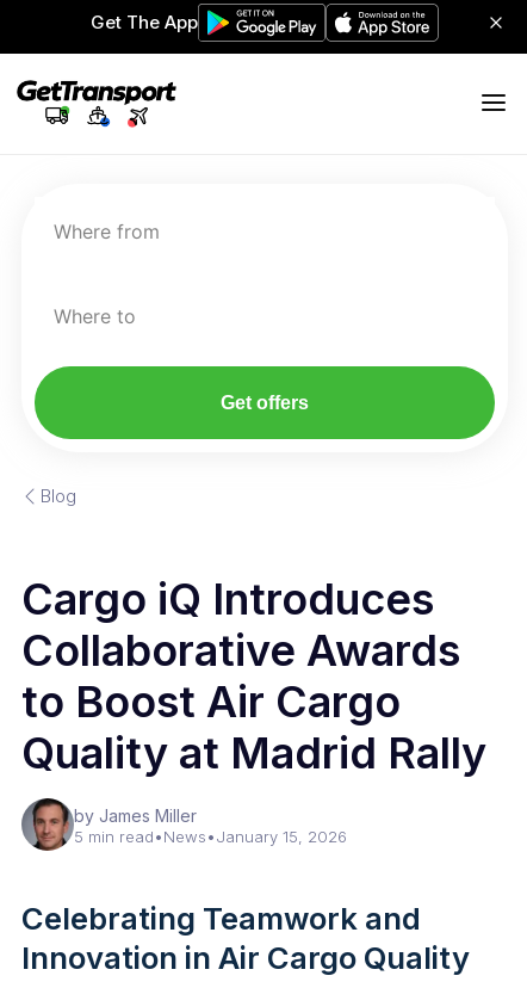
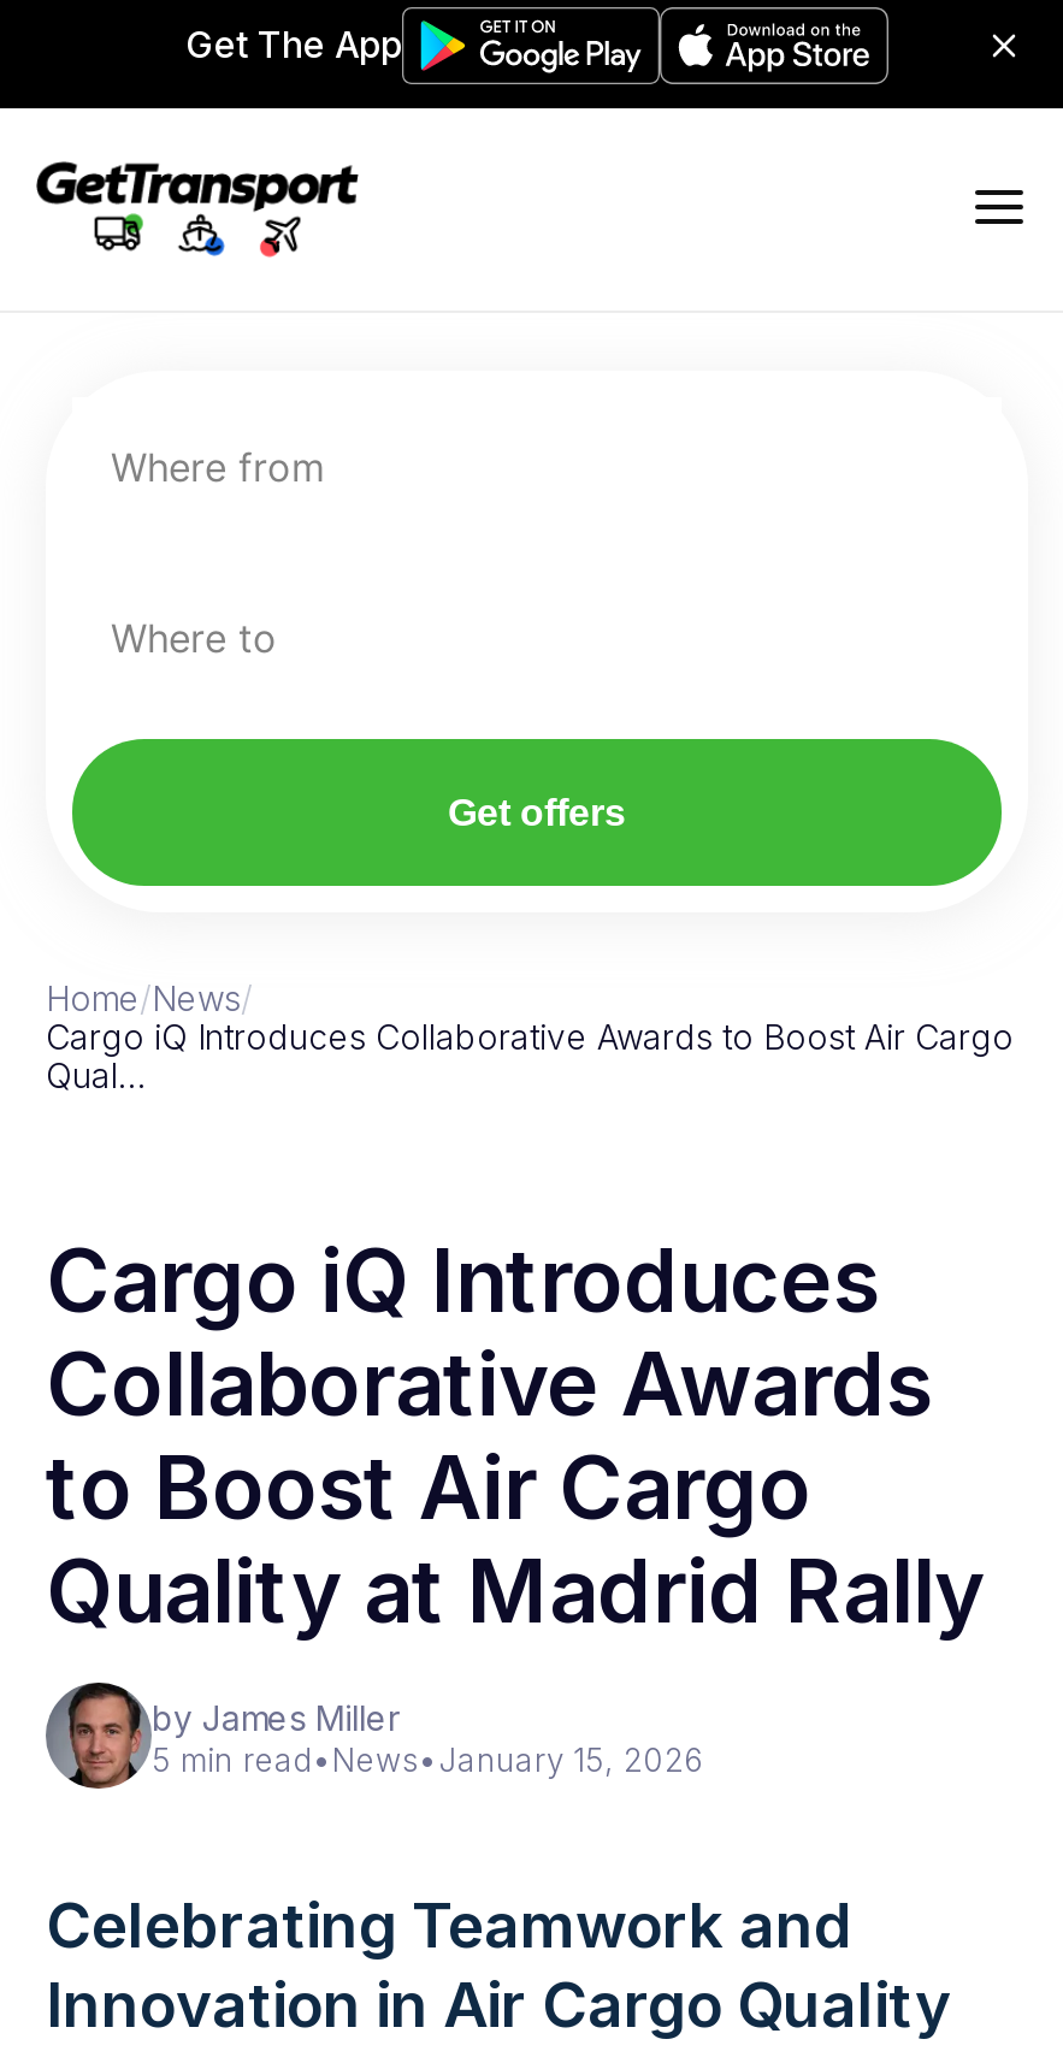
[41,484,76,507] Blog -> [46,977,1014,1095] Home/News/ | Cargo iQ Introduces Collaborative Awards to Boost Air Cargo | Qual…

